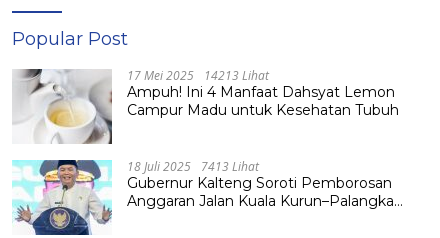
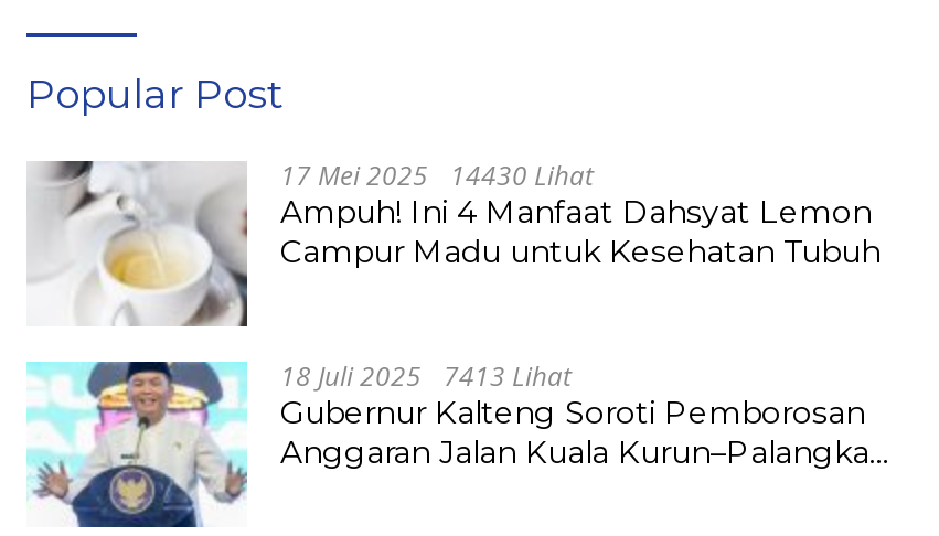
[127,67,269,84] 17 Mei 2025 14213 Lihat -> [280,156,594,193] 17 Mei 2025 14430 Lihat

